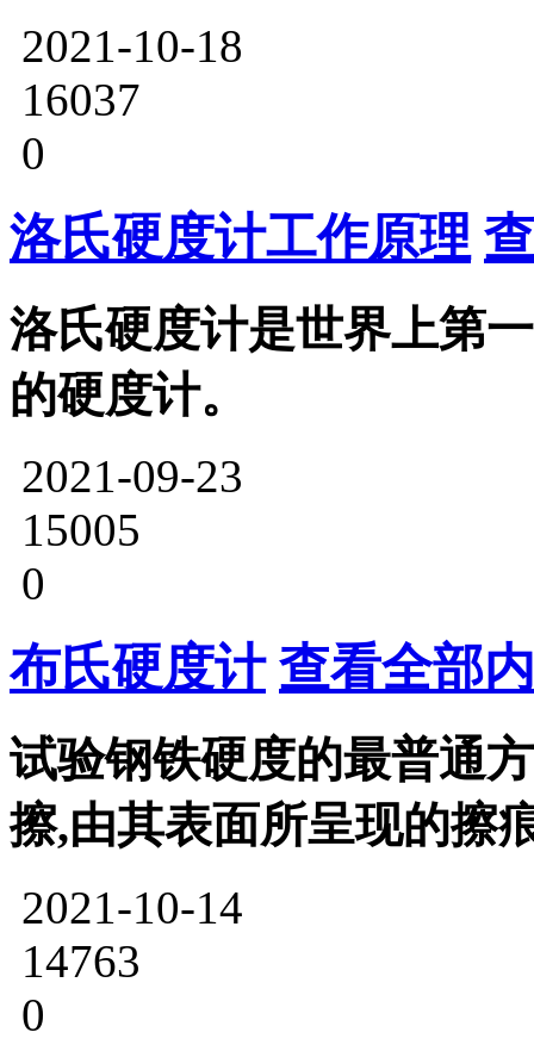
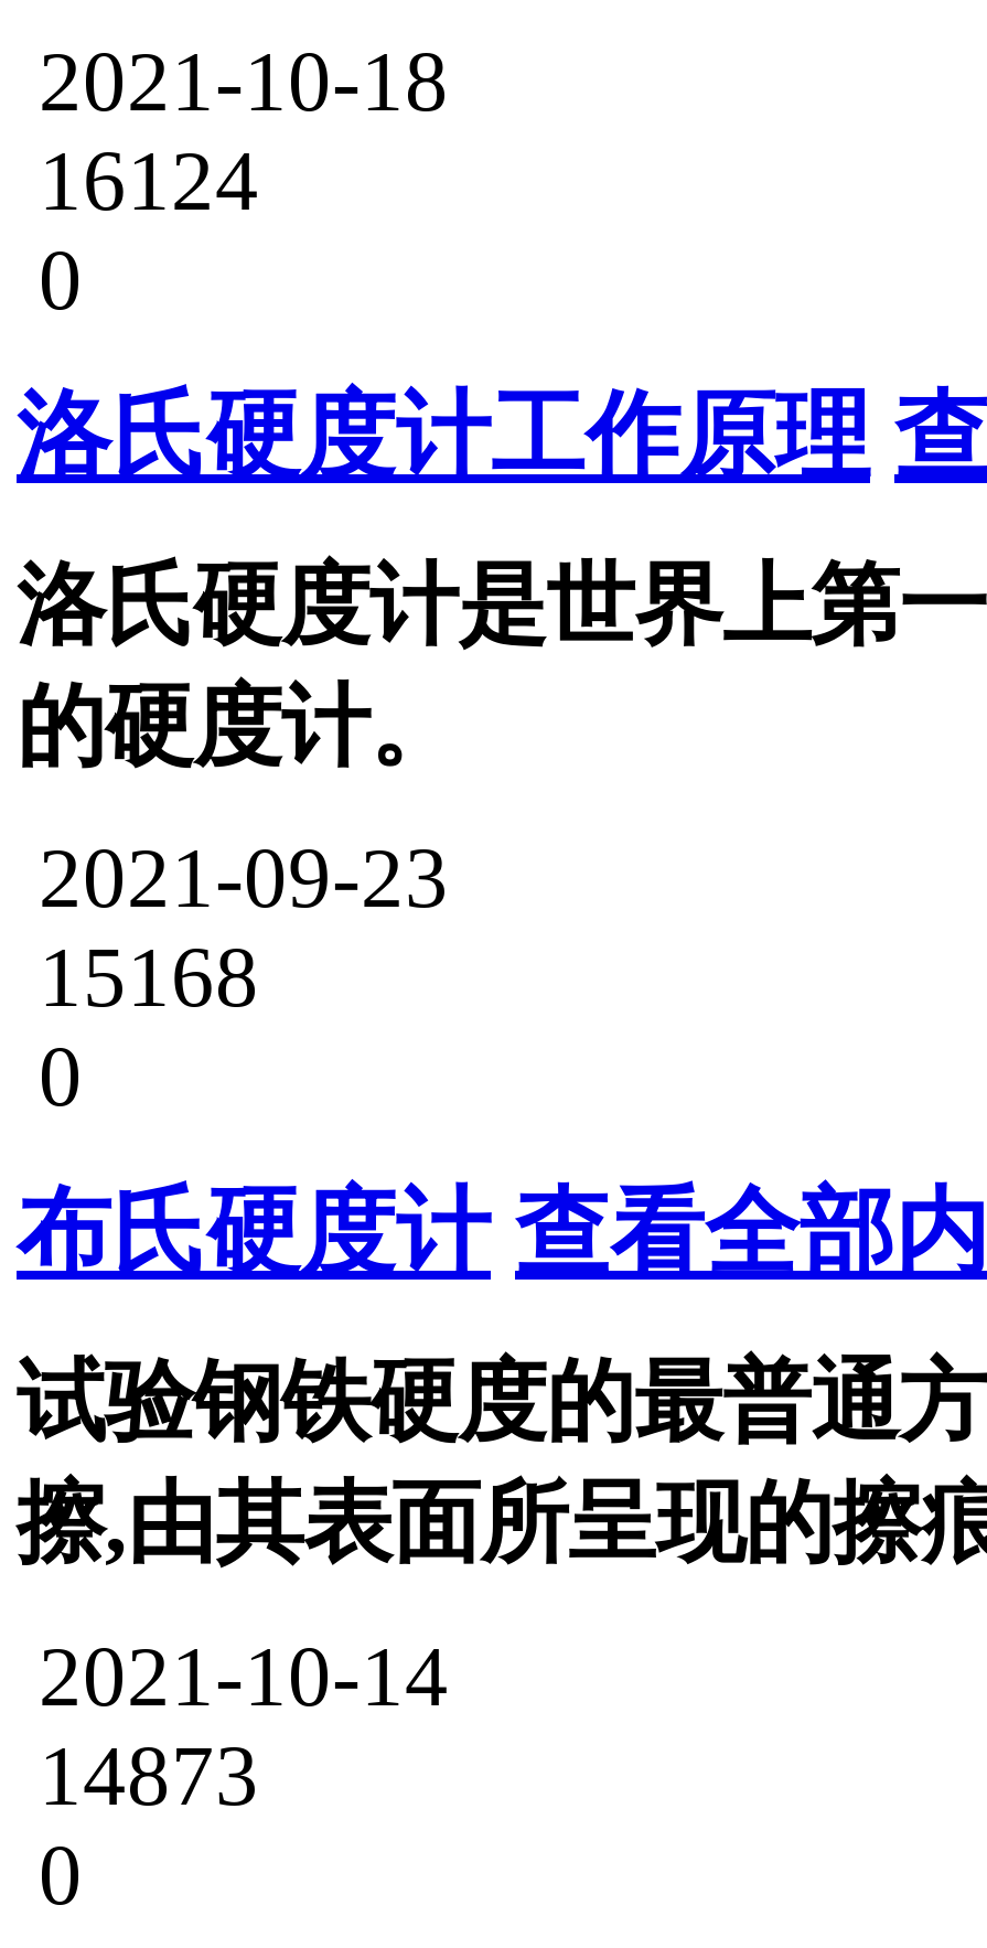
[10,74,141,125] 16037 -> [17,132,259,227] 16124
[10,504,141,556] 15005 -> [17,929,259,1024] 15168
[10,935,141,986] 14763 -> [17,1727,259,1822] 14873

